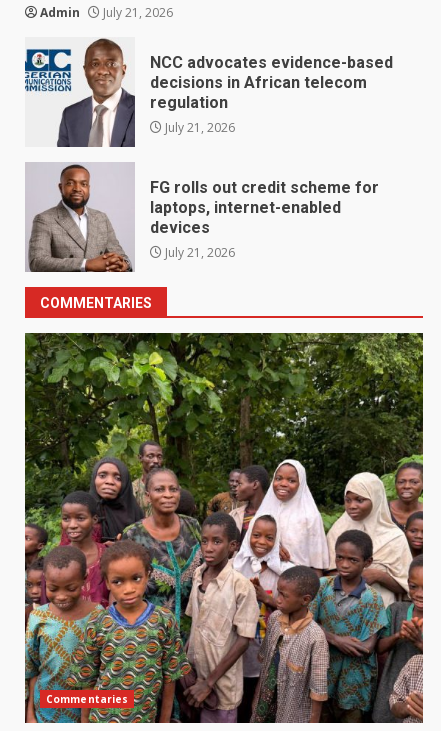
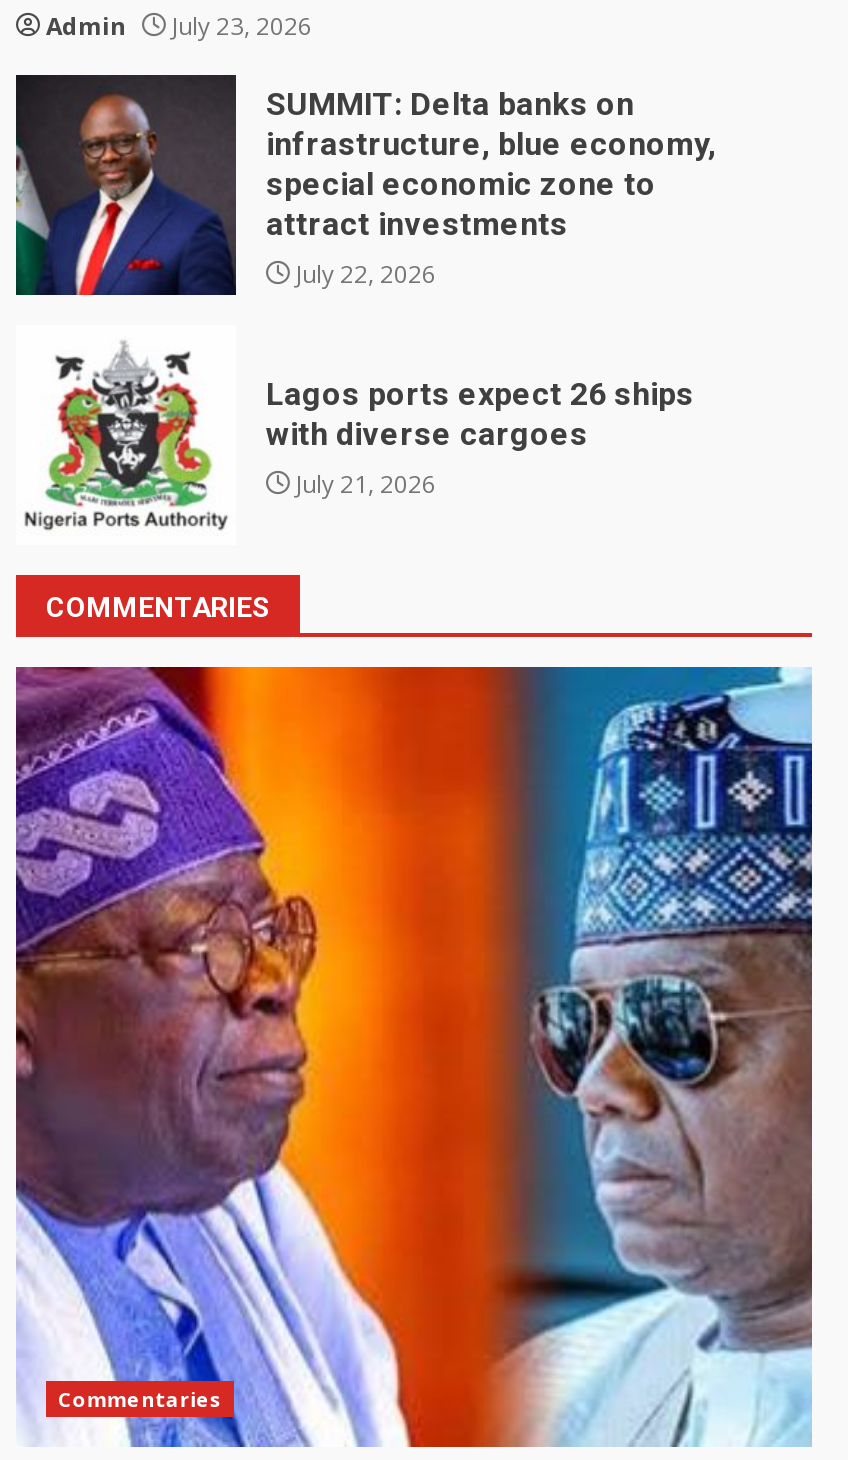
[40,4,173,21] Admin July 21, 2026 -> [46,9,312,43] Admin July 23, 2026
[25,39,393,148] [image] | NCC advocates evidence-based | decisions in African telecom | regulation | July 21, 2026 -> [14,74,716,298] [image] | SUMMIT: Delta banks on | infrastructure, blue economy, | special economic zone to | attract investments | July 22, 2026
[25,162,379,273] [image] | FG rolls out credit scheme for | laptops, internet-enabled | devices -> [18,326,694,532] [image] | Lagos ports expect 26 ships | with diverse cargoes
[24,332,424,724] [image] -> [14,664,814,1450] [image]

